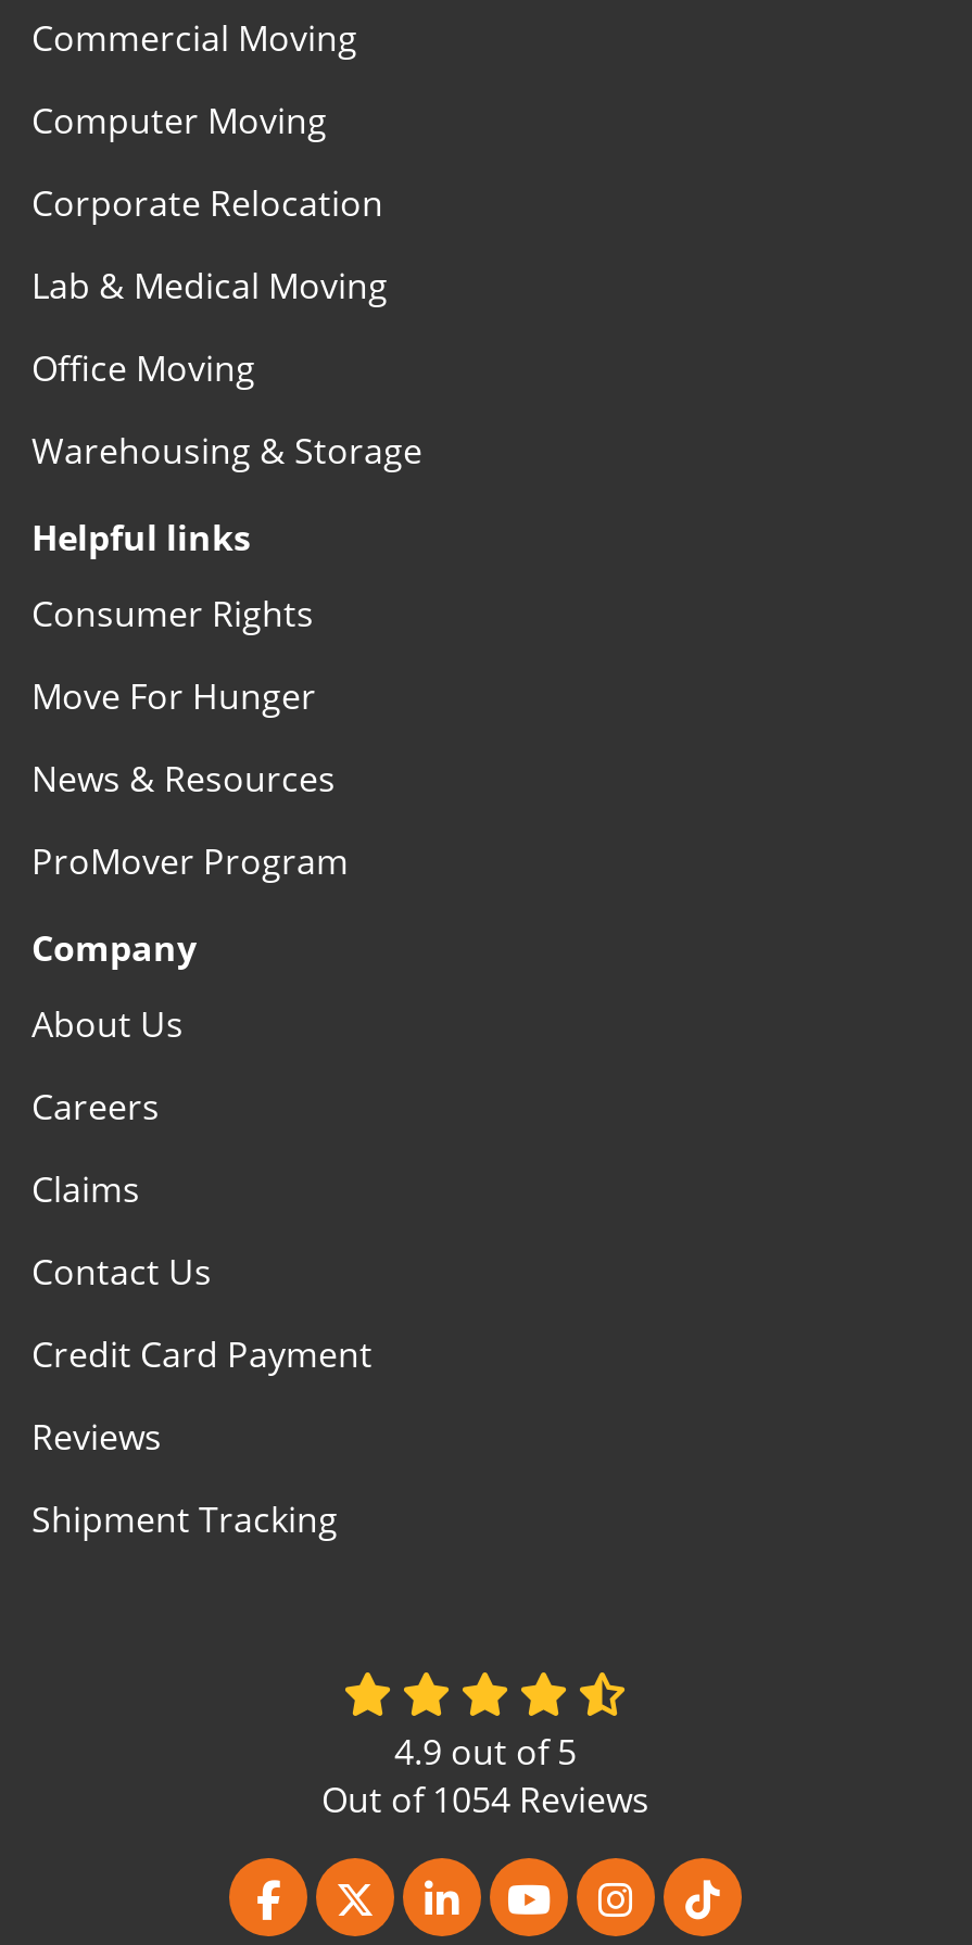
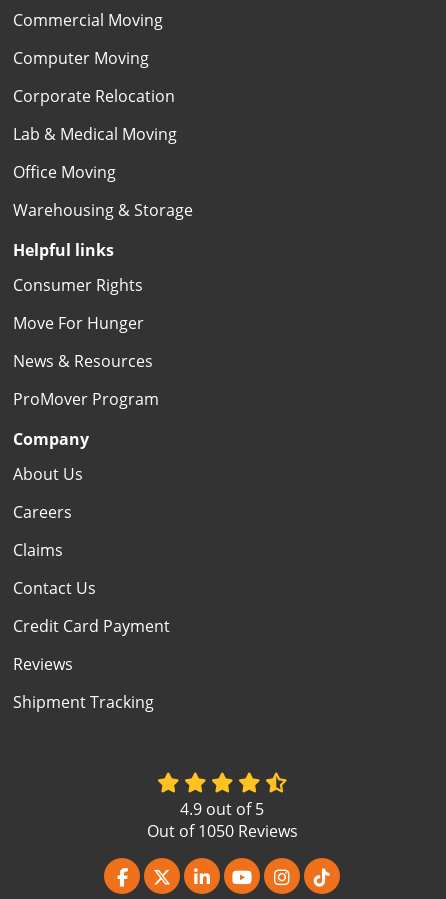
[321,1776,649,1824] Out of 1054 Reviews -> [146,820,297,842] Out of 1050 Reviews

